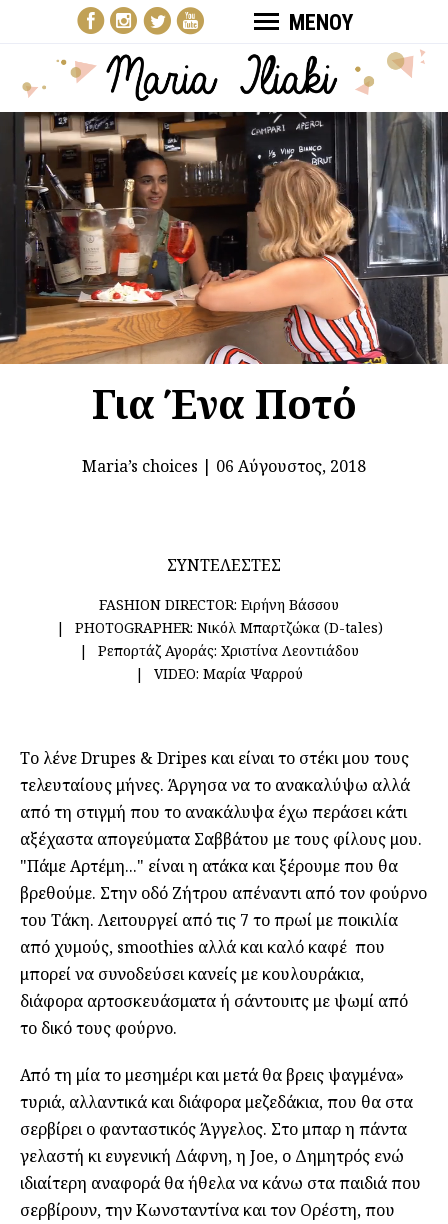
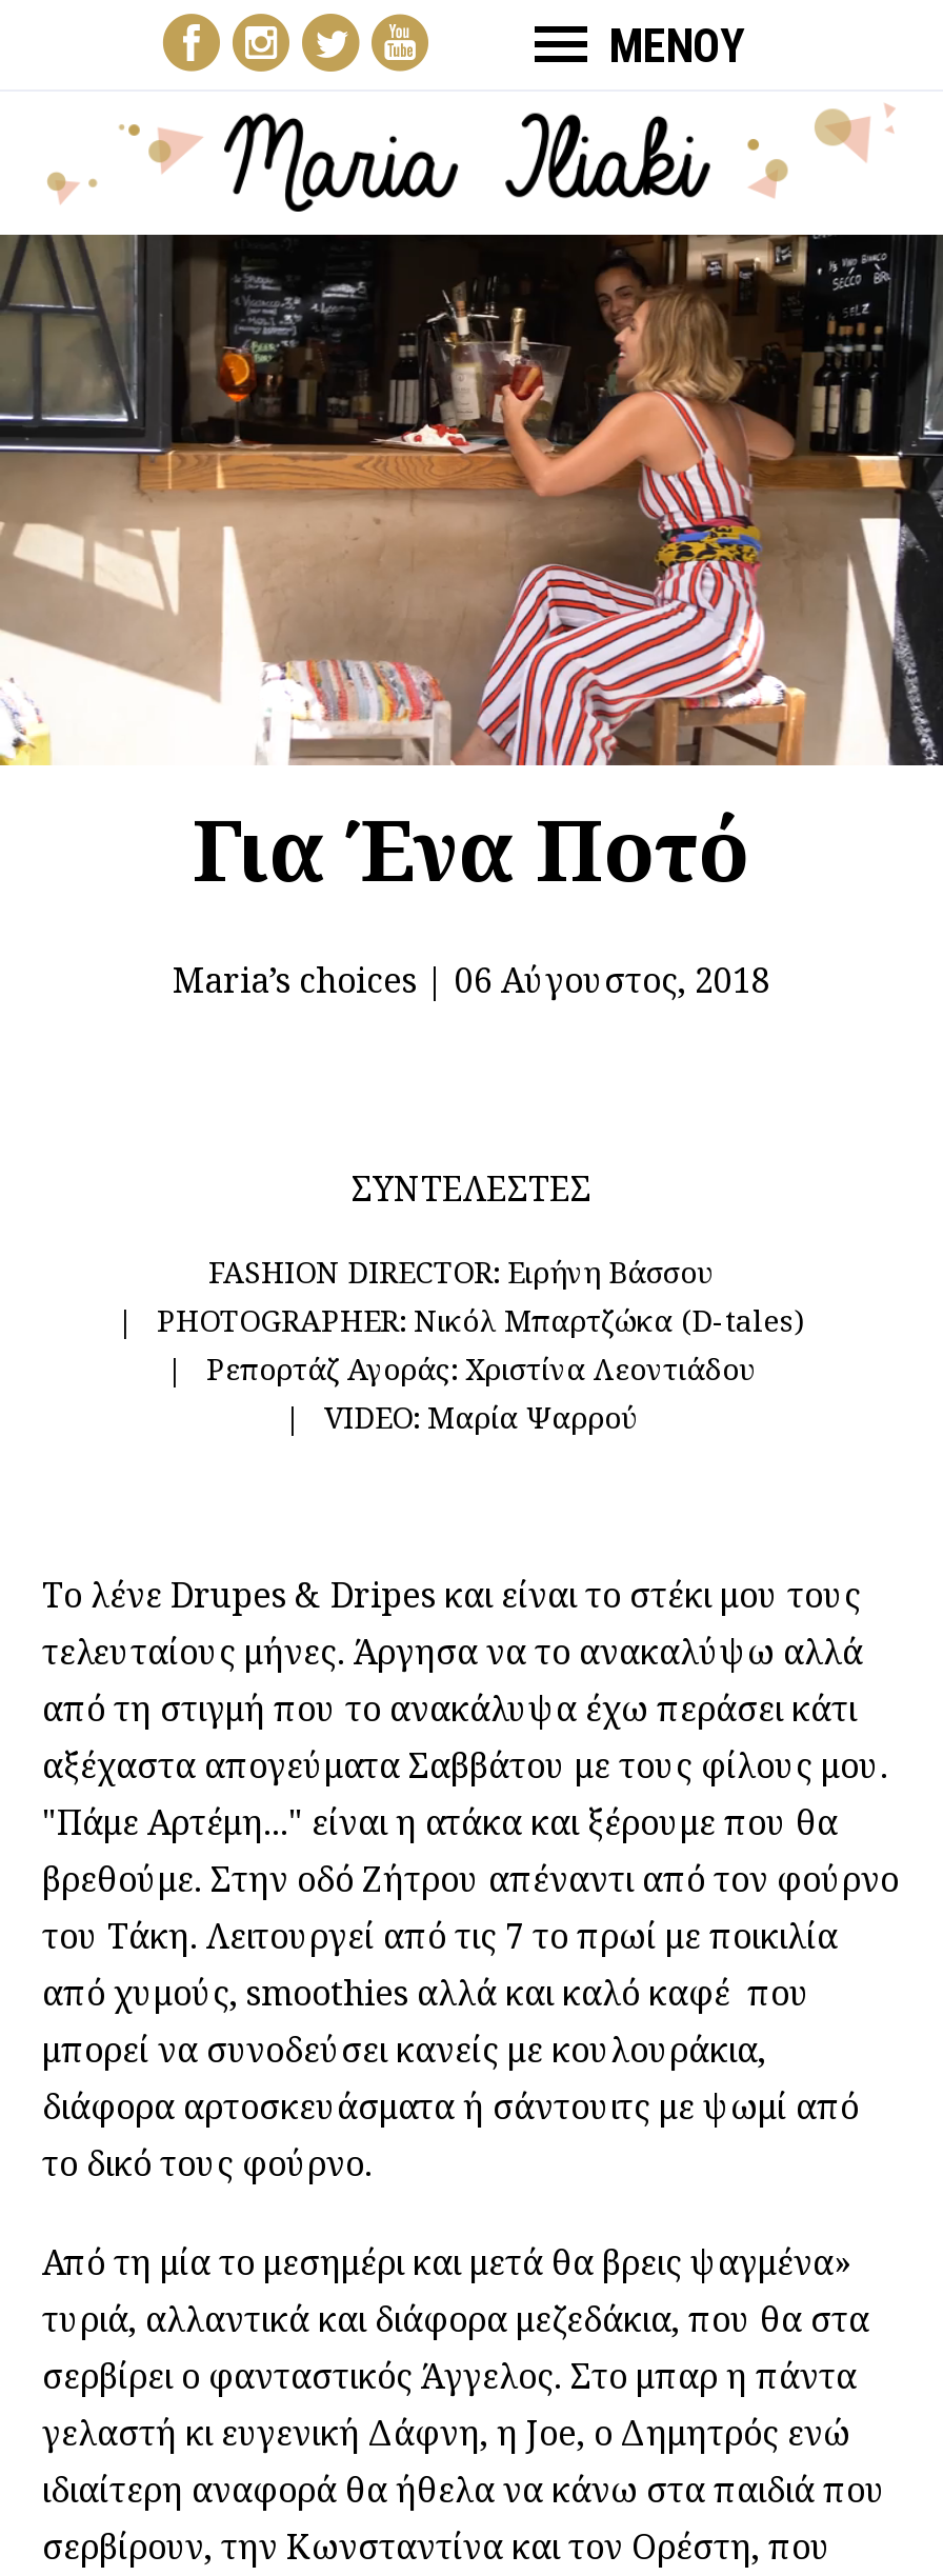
[3,111,445,365] [image] -> [6,233,937,767] [image]

